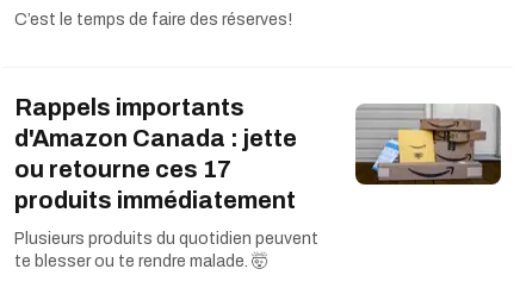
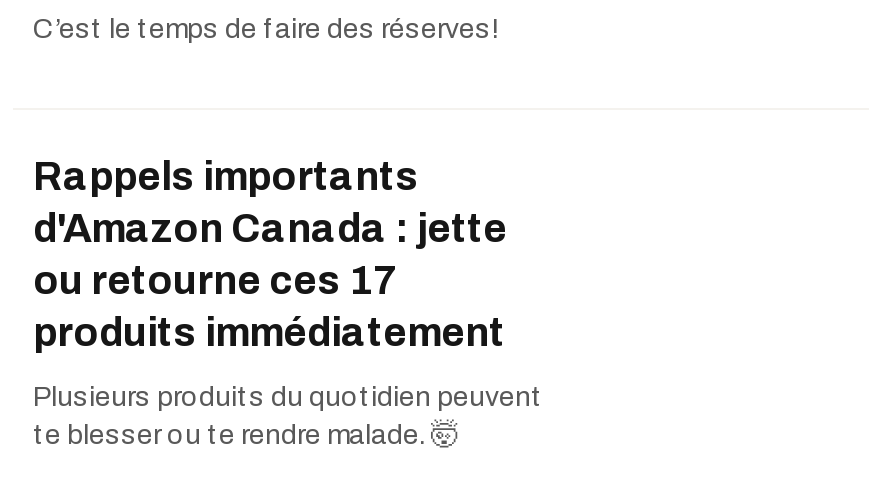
[354,102,502,186] [image] -> none

